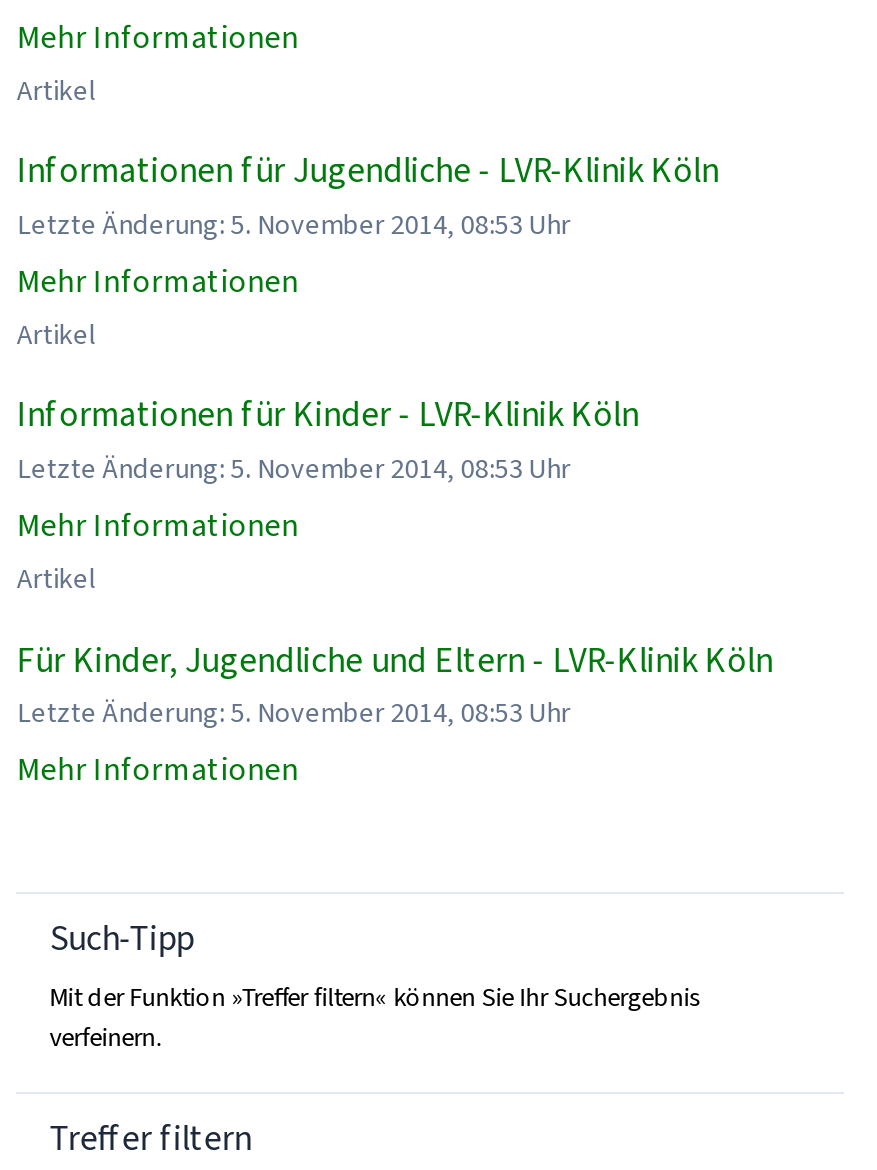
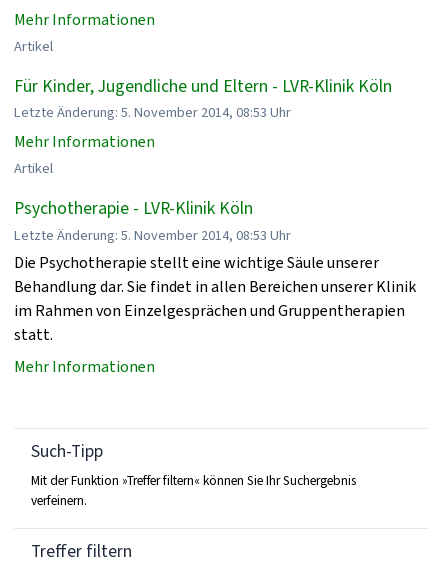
[17,147,719,195] Informationen für Jugendliche - LVR-Klinik Köln -> none
[17,391,639,439] Informationen für Kinder - LVR-Klinik Köln -> [14,196,253,220] Psychotherapie - LVR-Klinik Köln
[17,503,571,731] Mehr Informationen | Artikel | Letzte Änderung: 5. November 2014, 08:53 Uhr -> [14,252,416,345] Die Psychotherapie stellt eine wichtige Säule unserer | Behandlung dar. Sie findet in allen Bereichen unserer Klinik | im Rahmen von Einzelgesprächen und Gruppentherapien | statt.
moved [17,635,773,683] -> [14,74,392,98]: Für Kinder, Jugendliche und Eltern - LVR-Klinik Köln

